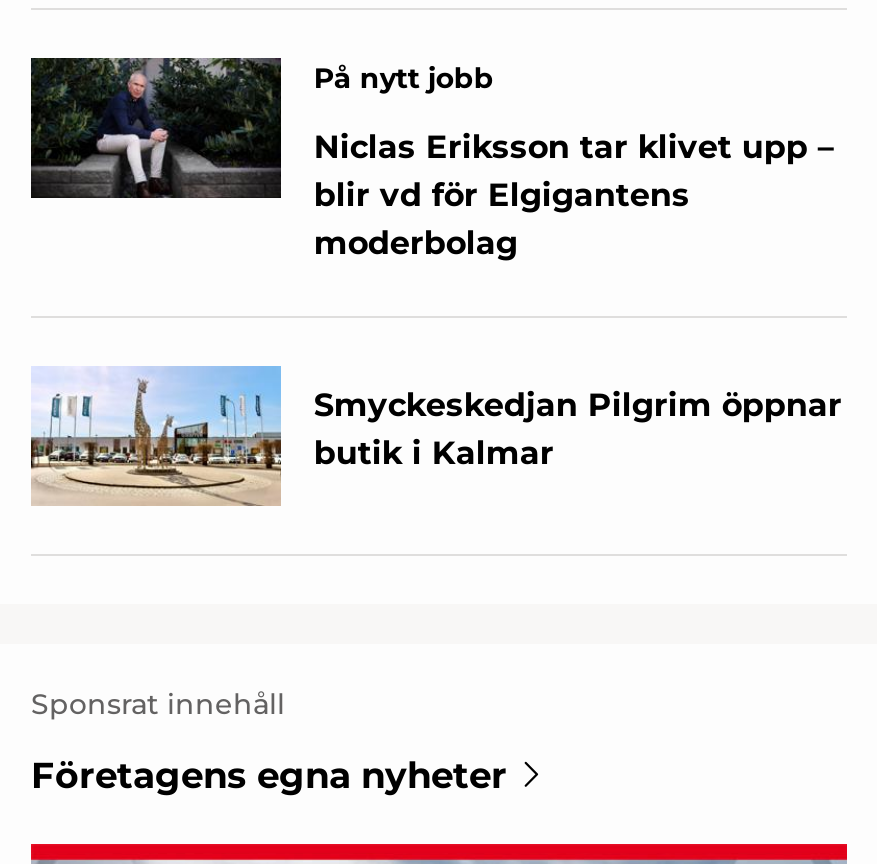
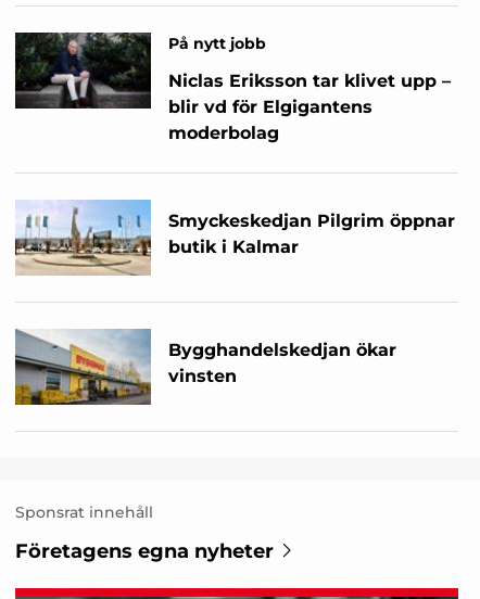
none -> [14,329,397,406] [image] | Bygghandelskedjan ökar | vinsten

